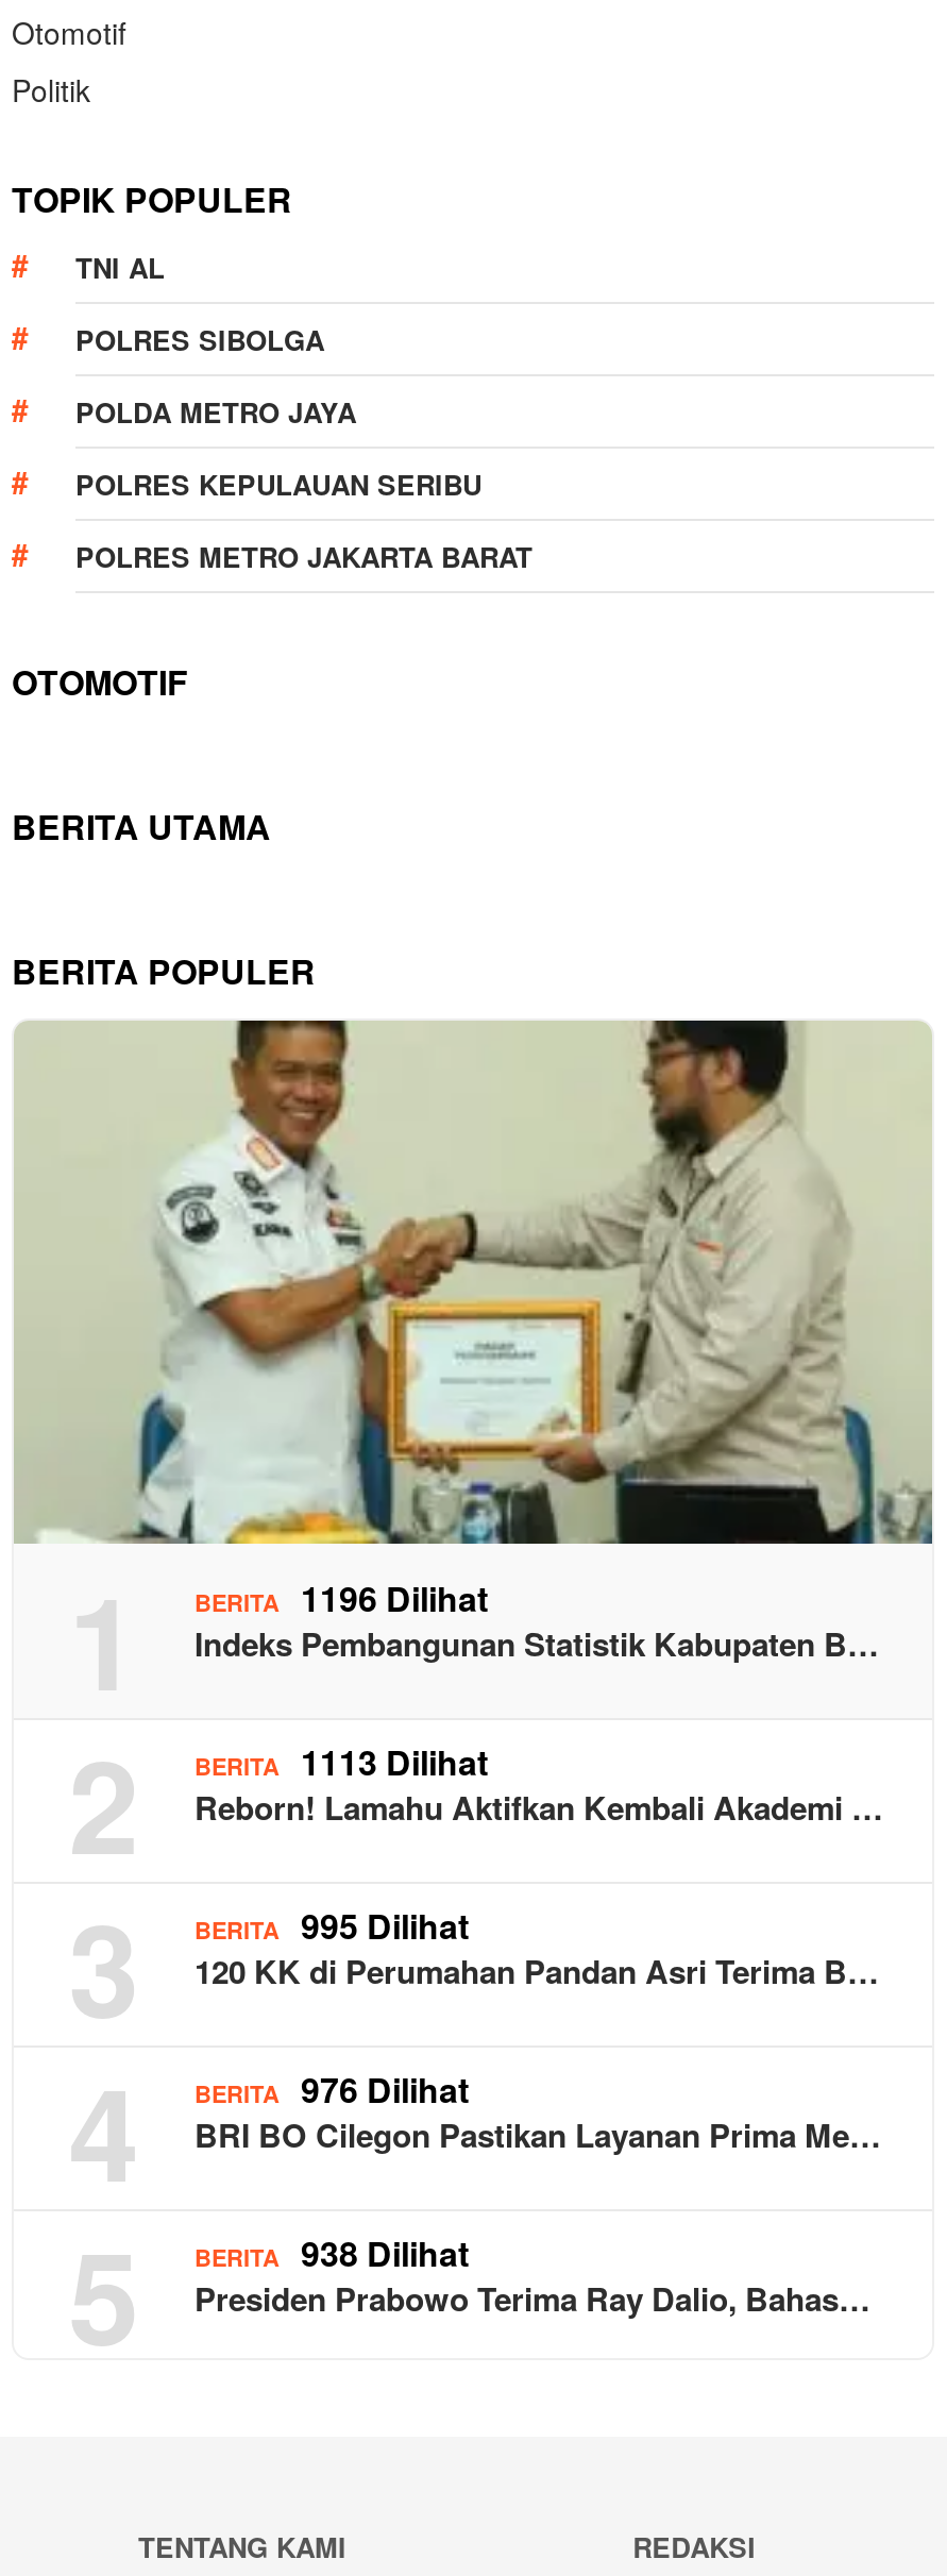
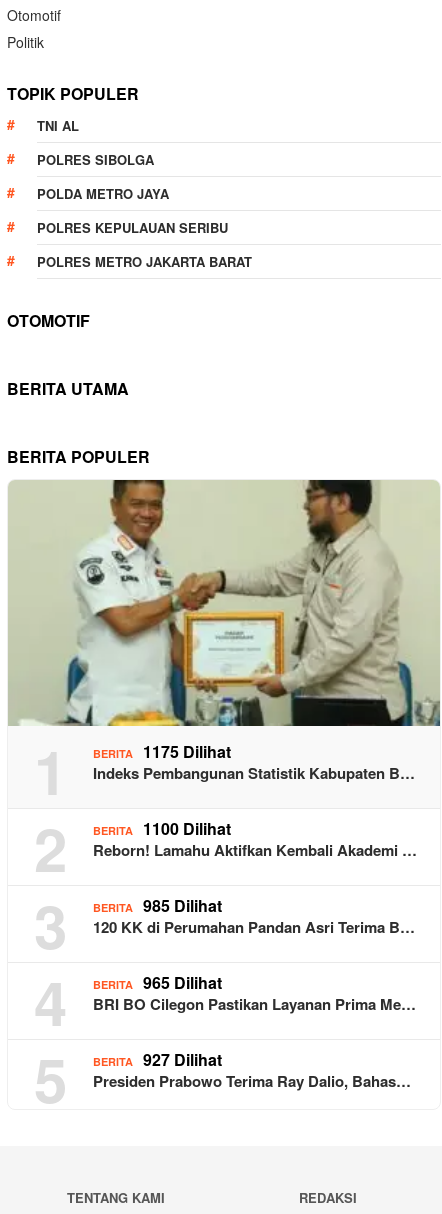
[195,1573,488,1622] BERITA 1196 Dilihat -> [93,740,231,763] BERITA 1175 Dilihat
[195,1737,488,1786] BERITA 1113 Dilihat -> [93,817,231,840] BERITA 1100 Dilihat
[195,1900,469,1949] BERITA 995 Dilihat -> [93,894,222,917] BERITA 985 Dilihat
[195,2064,469,2113] BERITA 976 Dilihat -> [93,971,222,994] BERITA 965 Dilihat
[195,2228,469,2277] BERITA 938 Dilihat -> [93,1048,222,1071] BERITA 927 Dilihat

